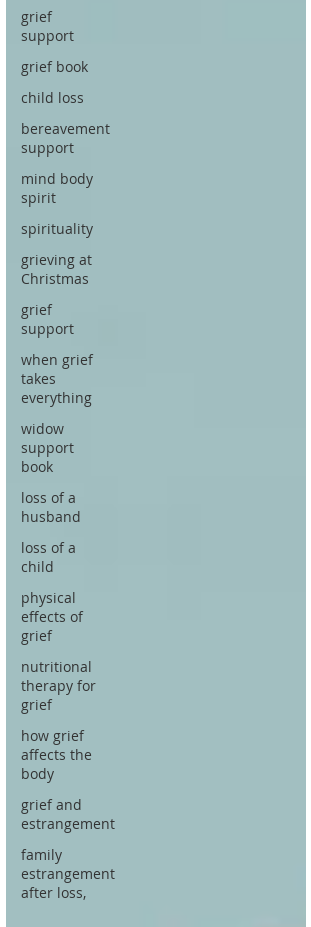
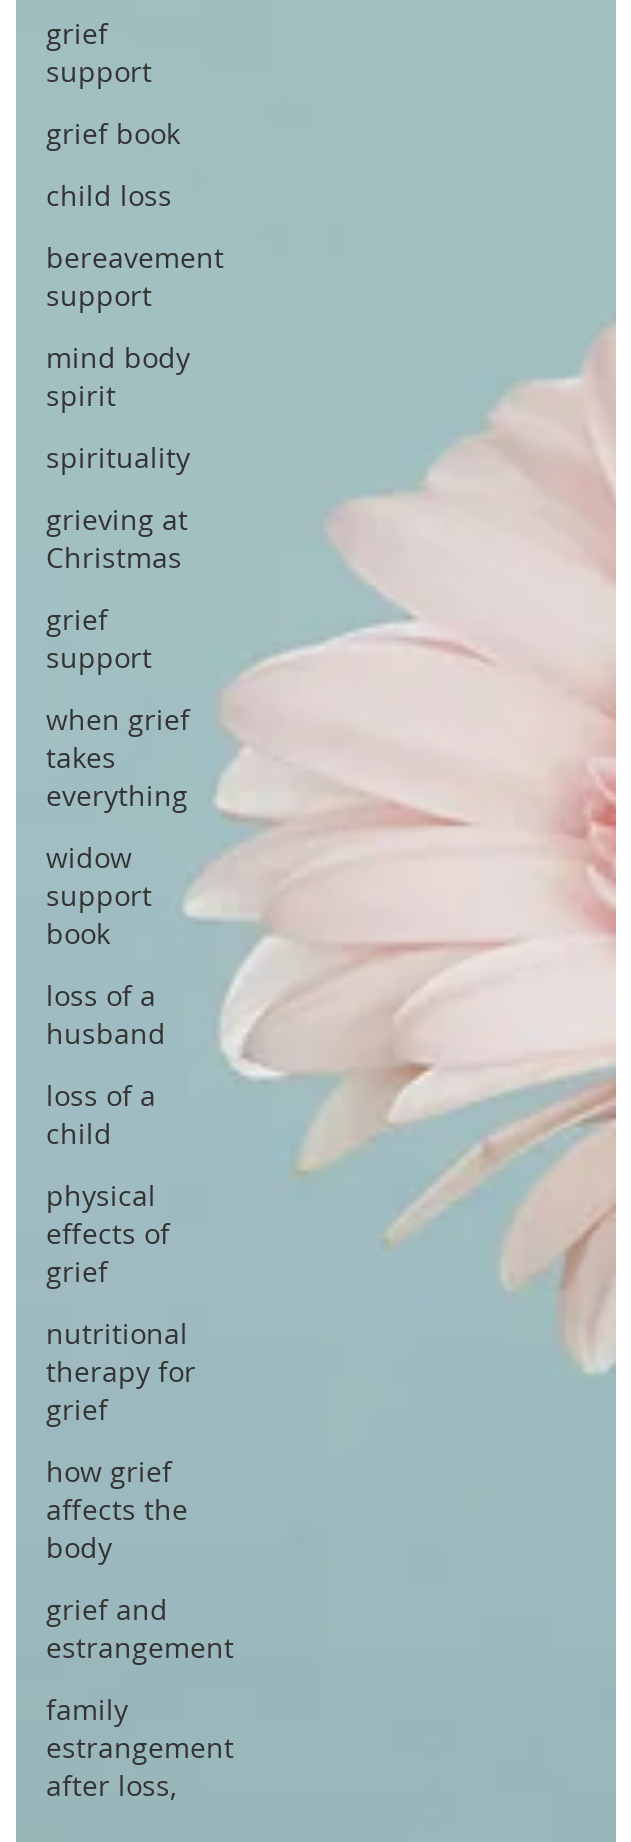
none -> [182,322,618,1374] [image]

